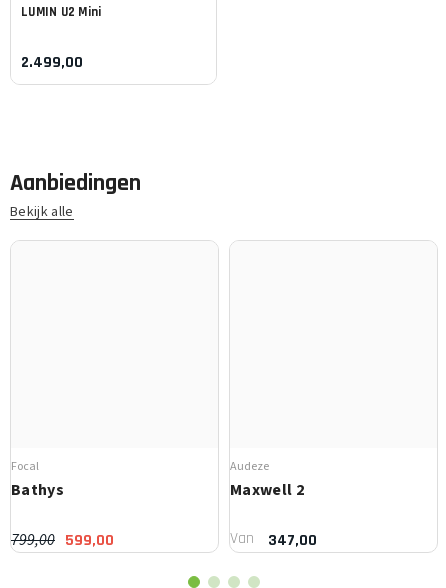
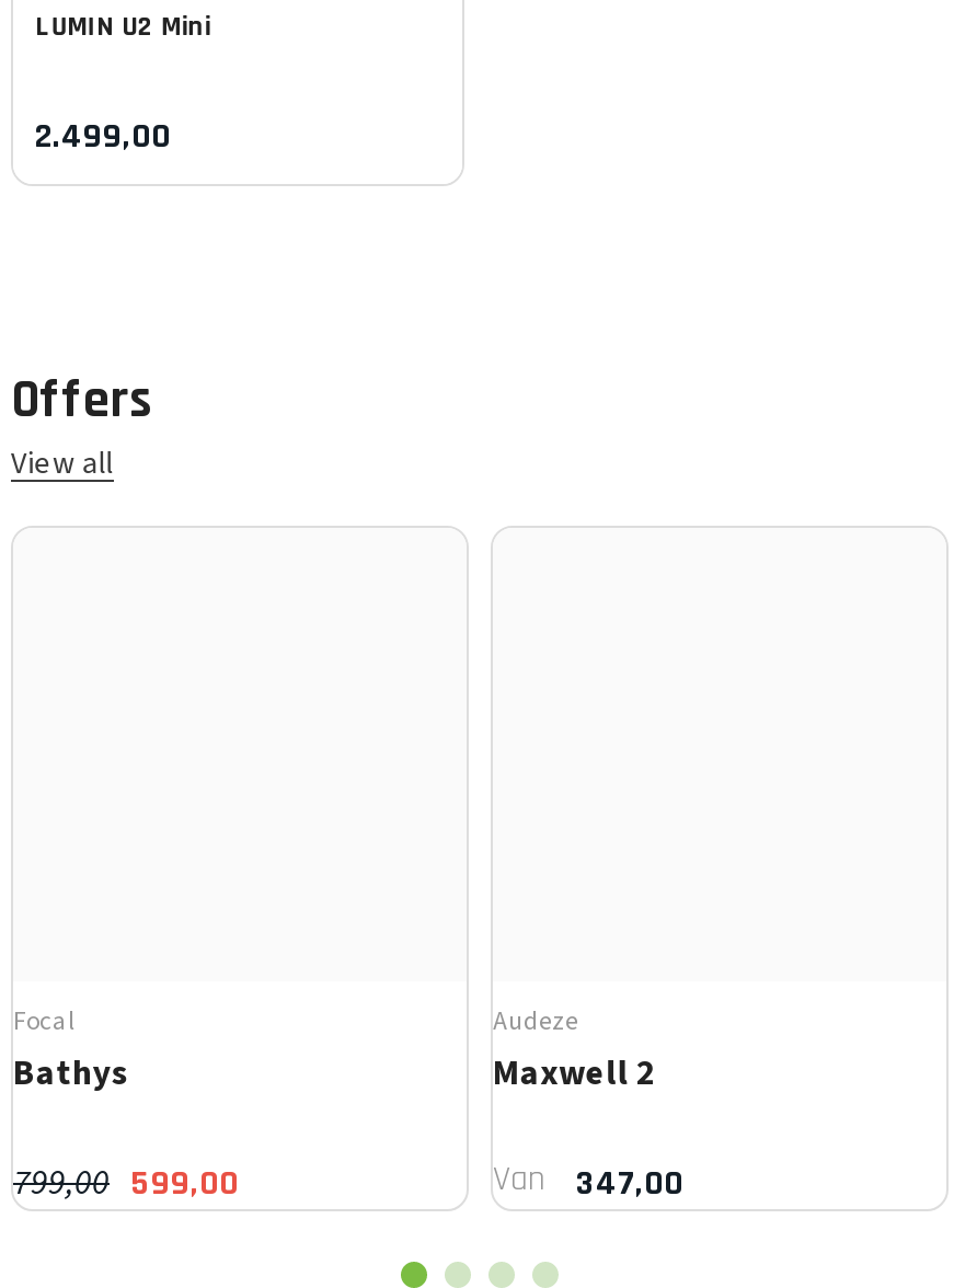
[10,167,141,221] Aanbiedingen | Bekijk alle -> [11,367,153,485] Offers | View all

